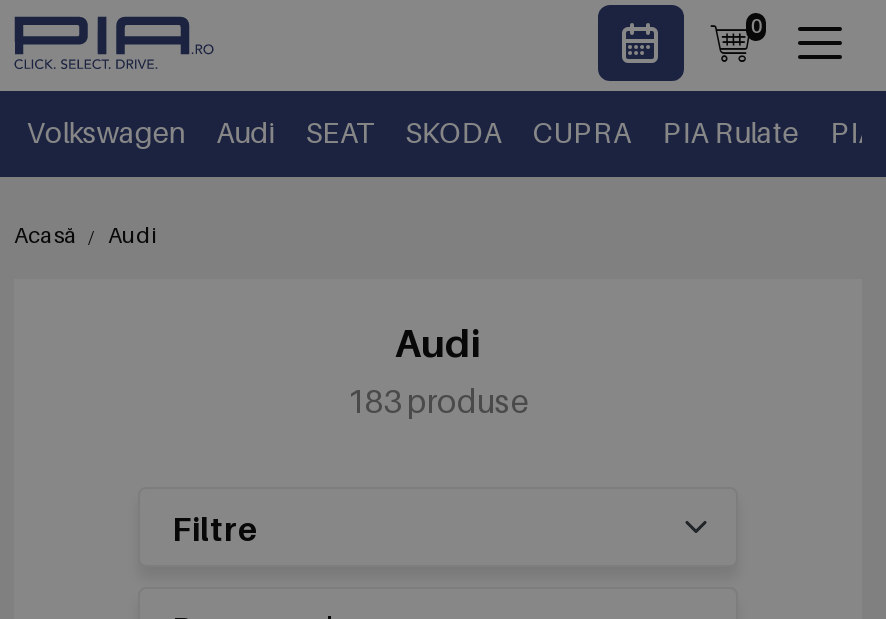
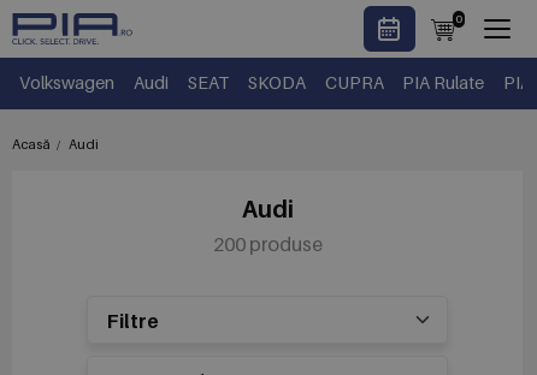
[347,381,529,421] 183 produse -> [213,232,322,256] 200 produse

